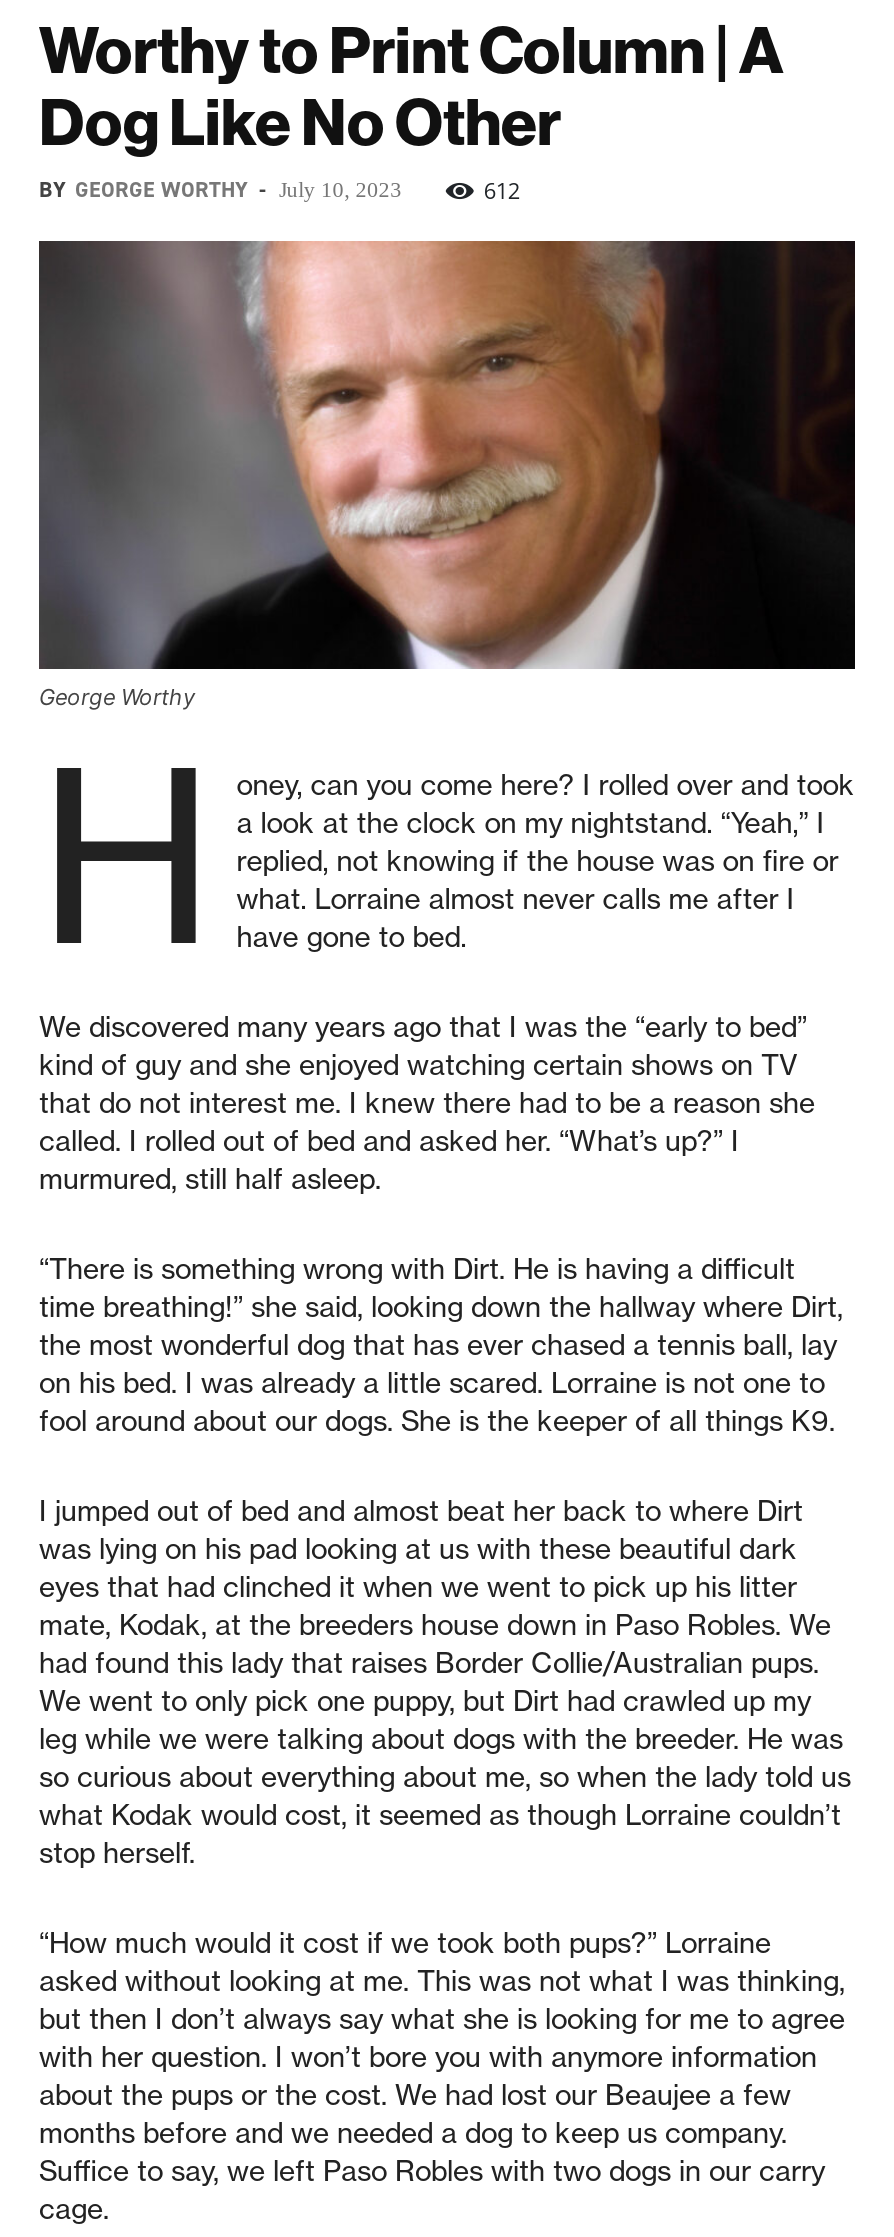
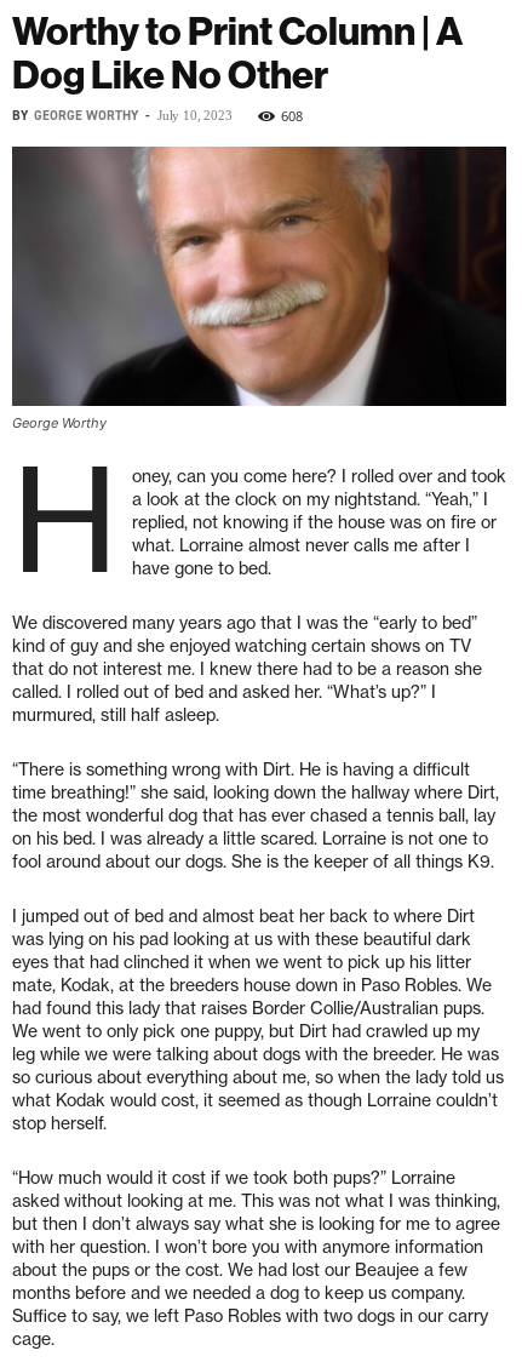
[484,175,520,205] 612 -> [281,107,303,125] 608

